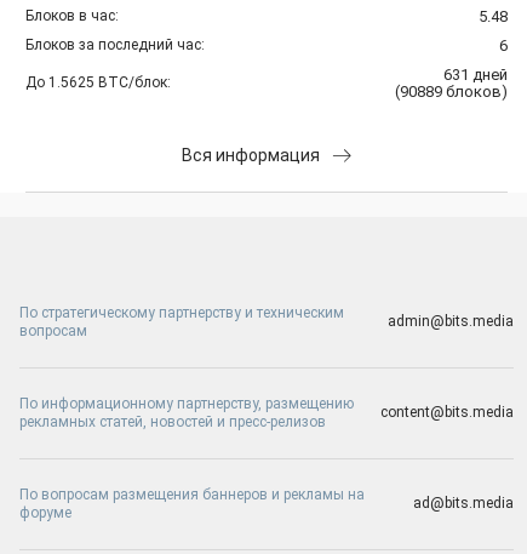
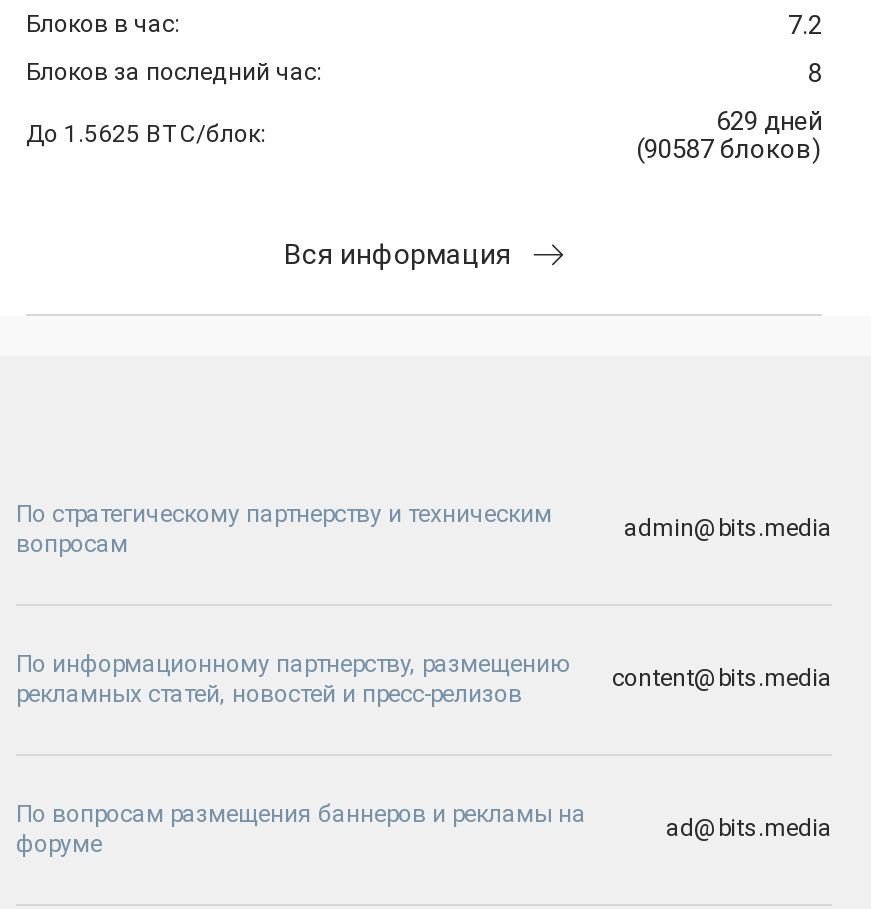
[479,8,508,26] 5.48 -> [788,11,822,41] 7.2
[499,37,508,55] 6 -> [808,59,822,89] 8
[443,66,508,84] 631 дней -> [716,107,822,137] 629 дней
[395,83,508,101] (90889 блоков) -> [636,135,822,165] (90587 блоков)

